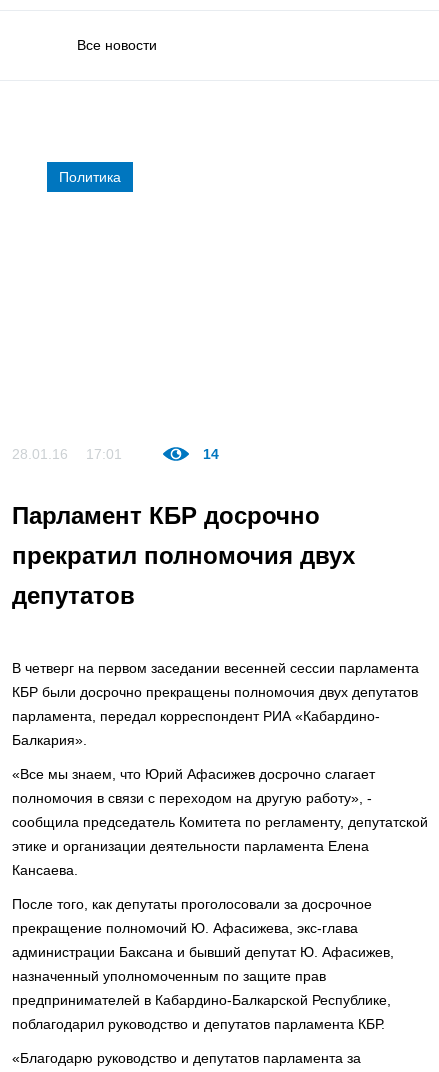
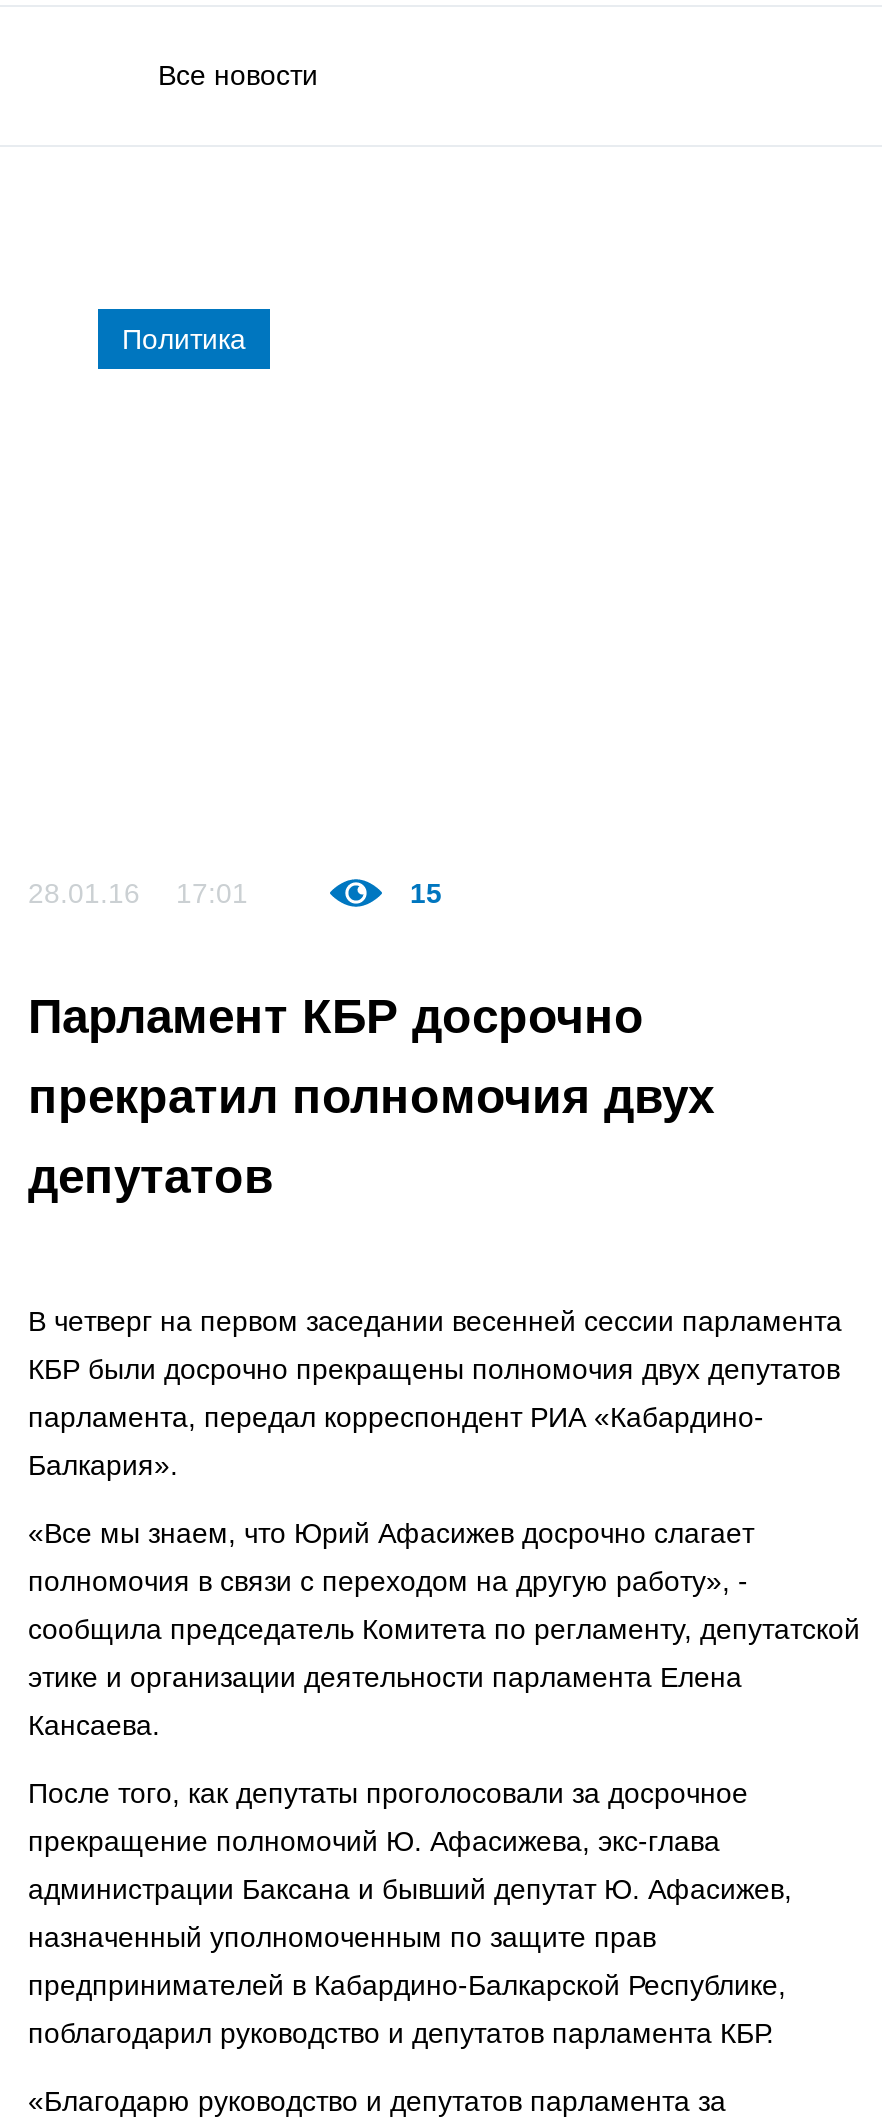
[203,446,219,462] 14 -> [410,877,442,909] 15

